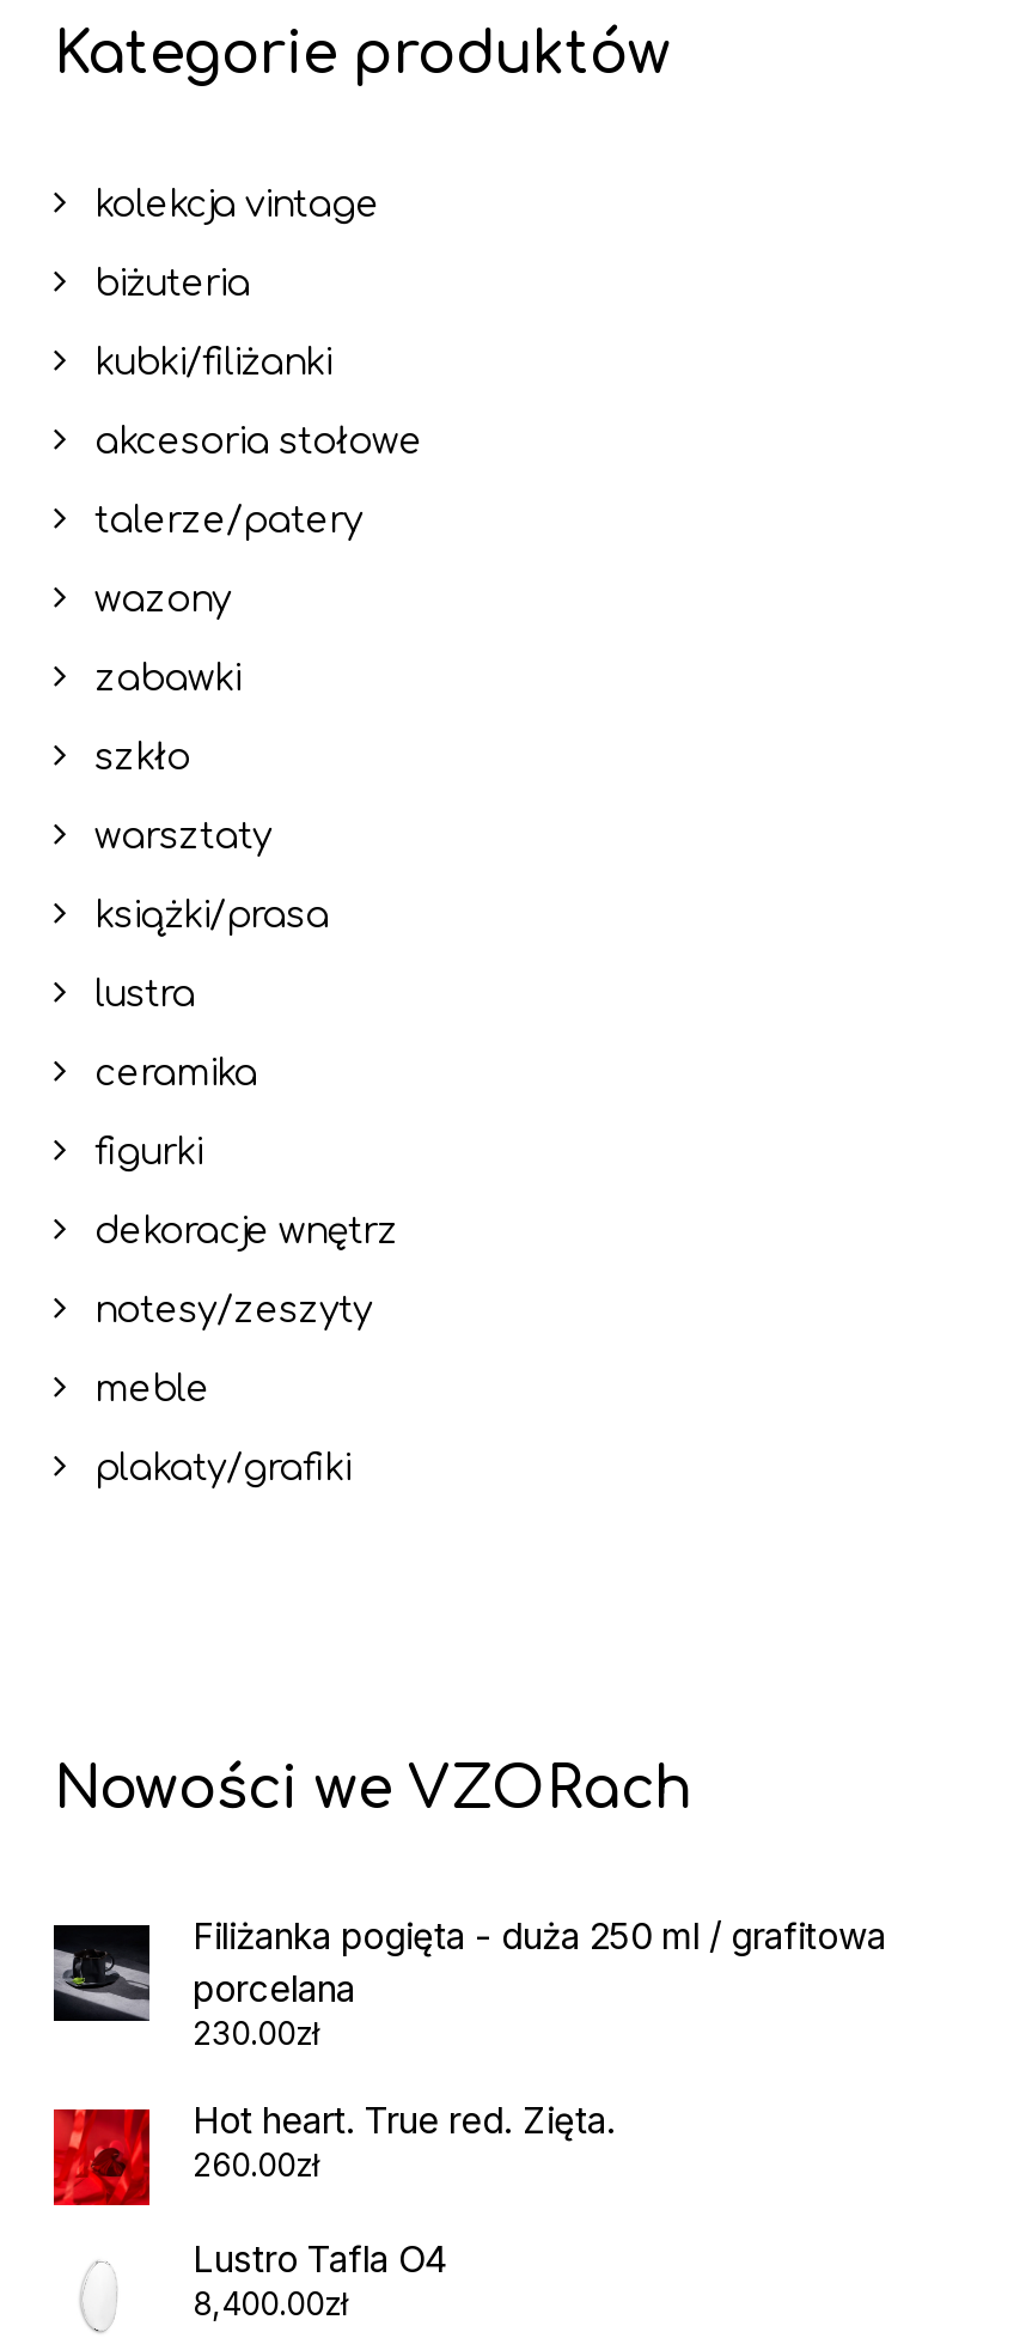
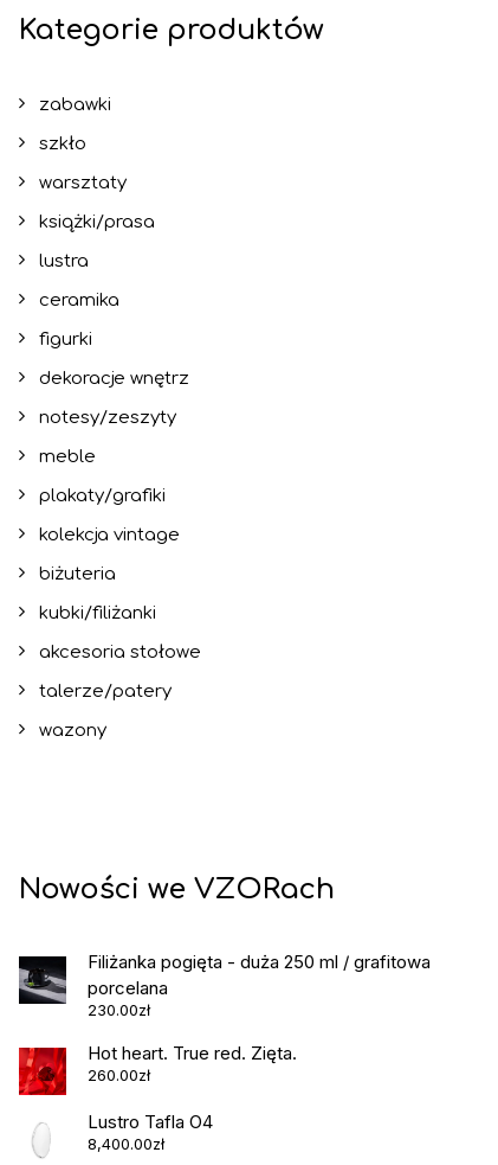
moved [94,185,422,621] -> [39,525,201,741]: kolekcja vintage | biżuteria | kubki/filiżanki | akcesoria stołowe | talerze/patery | wazony
moved [94,659,398,1490] -> [39,95,189,506]: zabawki | szkło | warsztaty | ... | meble | plakaty/grafiki

